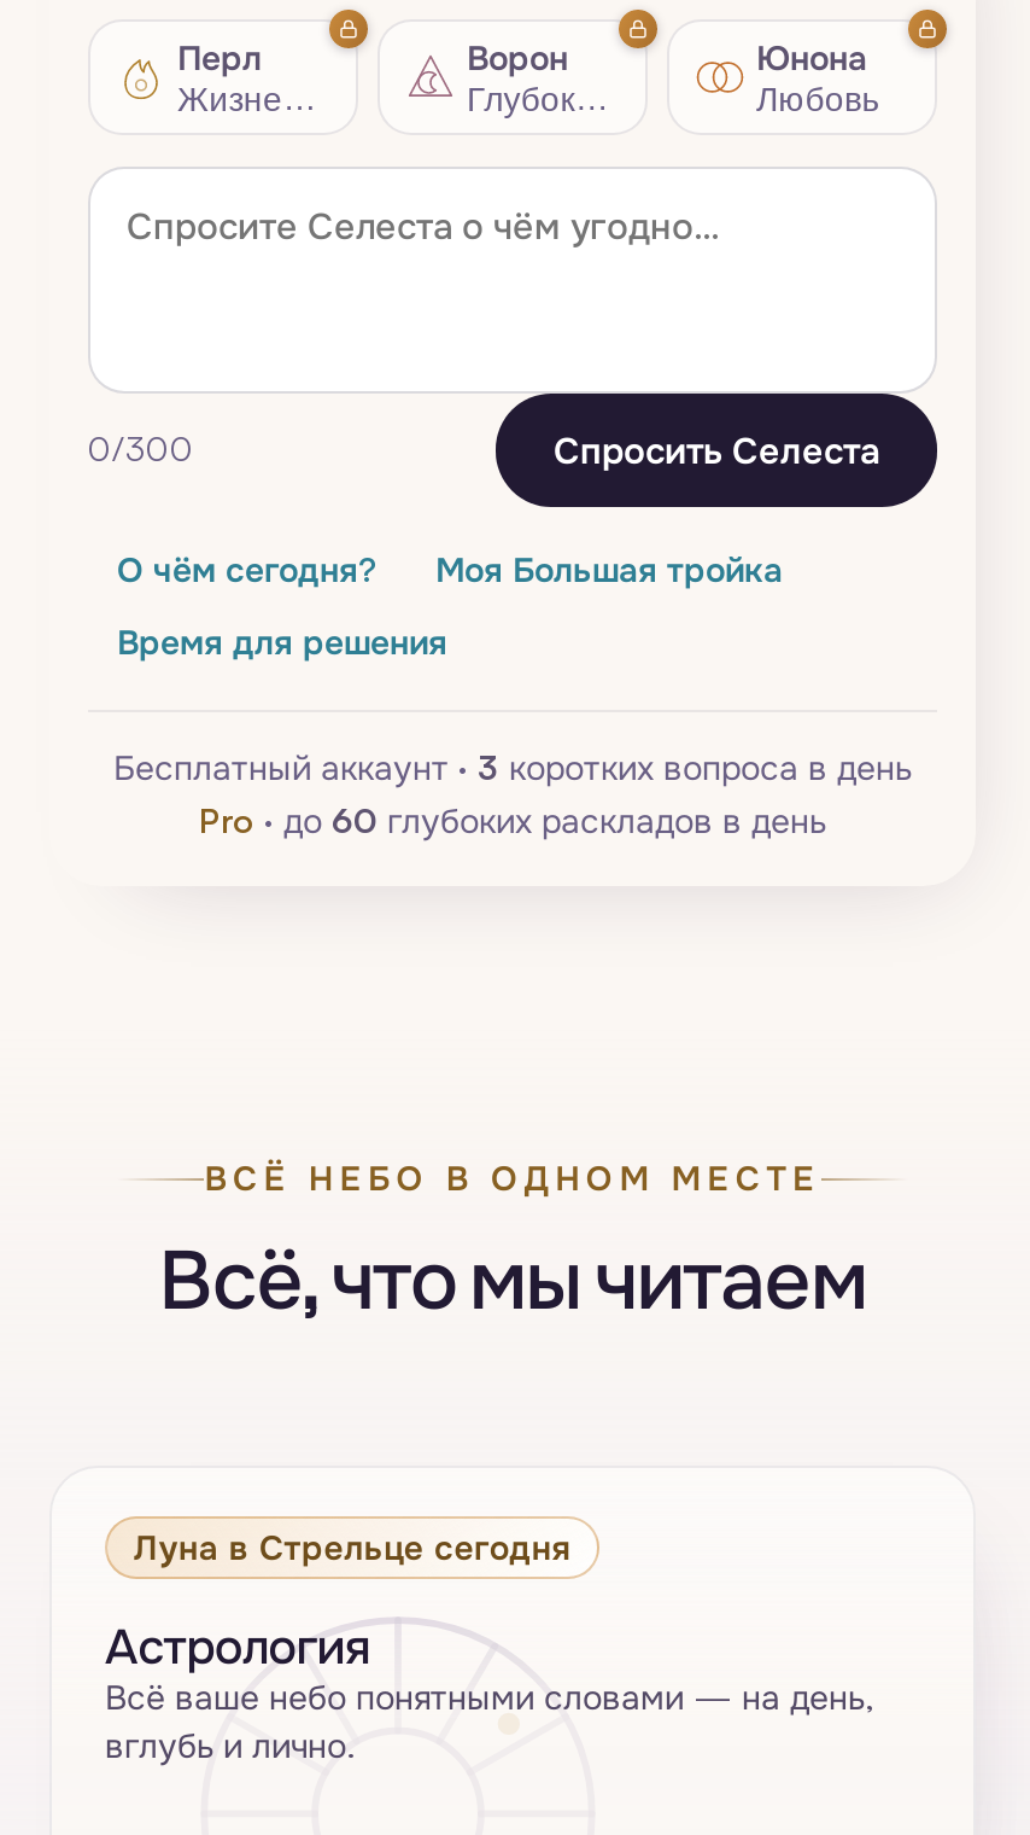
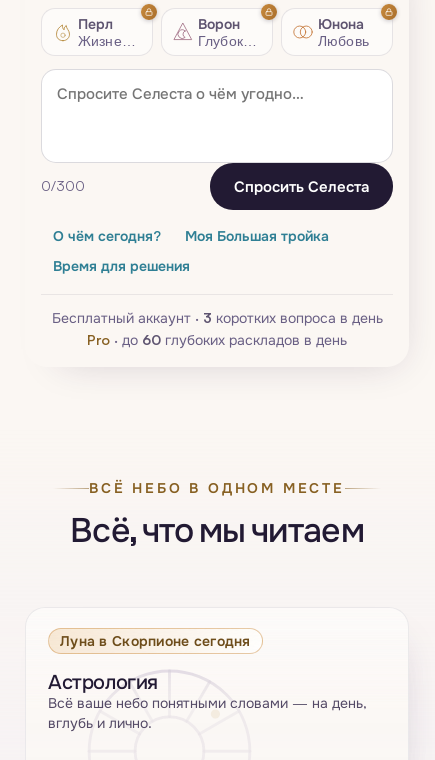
[134,1526,572,1567] Луна в Стрельце сегодня -> [60,632,251,649] Луна в Скорпионе сегодня

